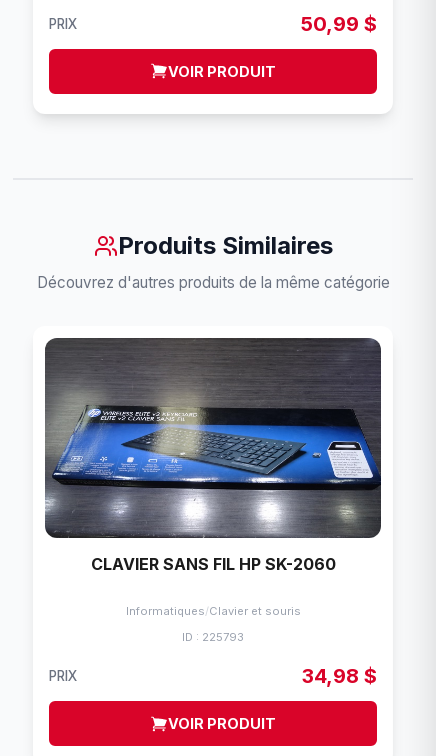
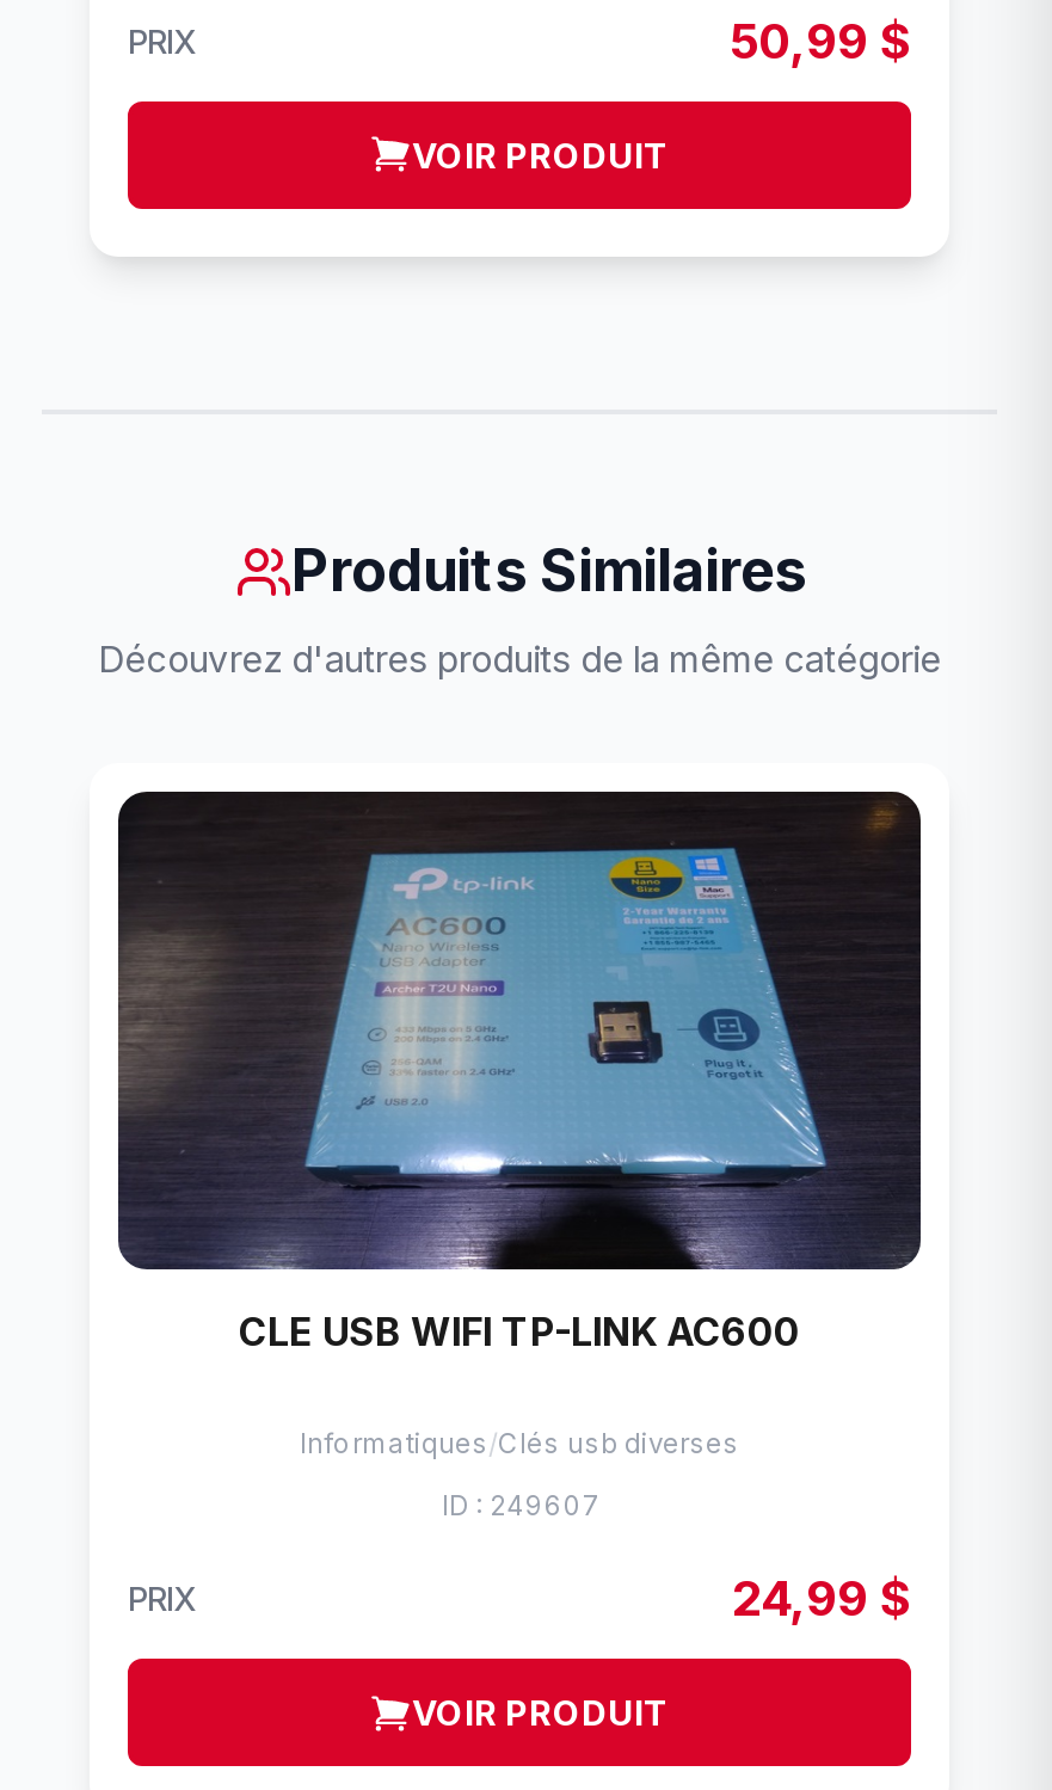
[45,338,381,574] [image] | CLAVIER SANS FIL HP SK-2060 -> [118,792,918,1354] [image] | CLE USB WIFI TP-LINK AC600
[125,604,300,618] Informatiques / Clavier et souris -> [300,1427,739,1461] Informatiques / Clés usb diverses
[182,630,244,644] ID : 225793 -> [442,1490,597,1523] ID : 249607
[302,664,377,688] 34,98 $ -> [732,1571,911,1628] 24,99 $

